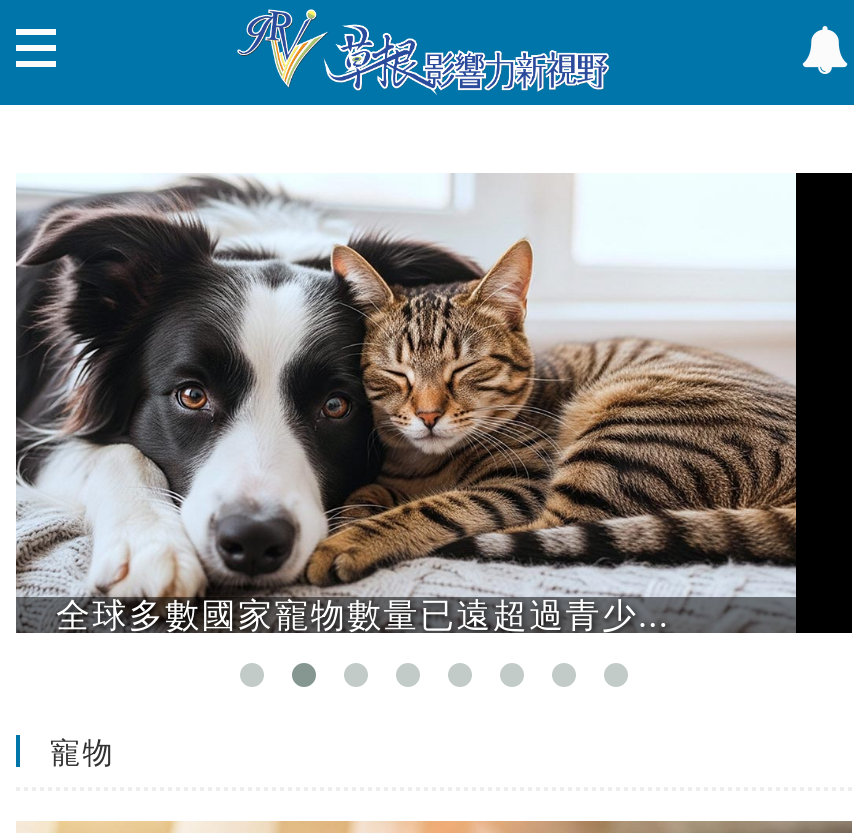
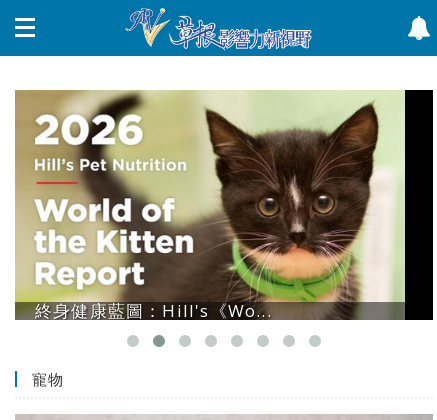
[14,173,798,637] [image] | 全球多數國家寵物數量已遠超過青少... -> [14,89,406,322] [image] | 終身健康藍圖：Hill's《Wo...

